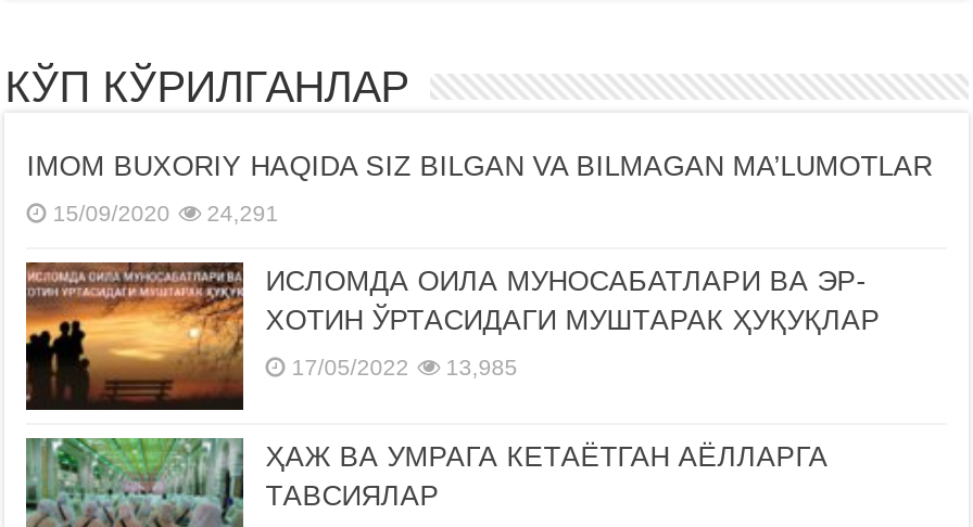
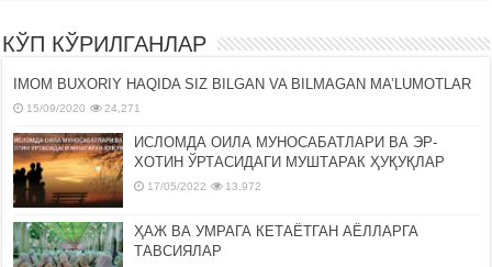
[53,201,278,225] 15/09/2020 24,291 -> [27,102,141,114] 15/09/2020 24,271
[291,355,517,379] 17/05/2022 13,985 -> [147,180,262,192] 17/05/2022 13,972

